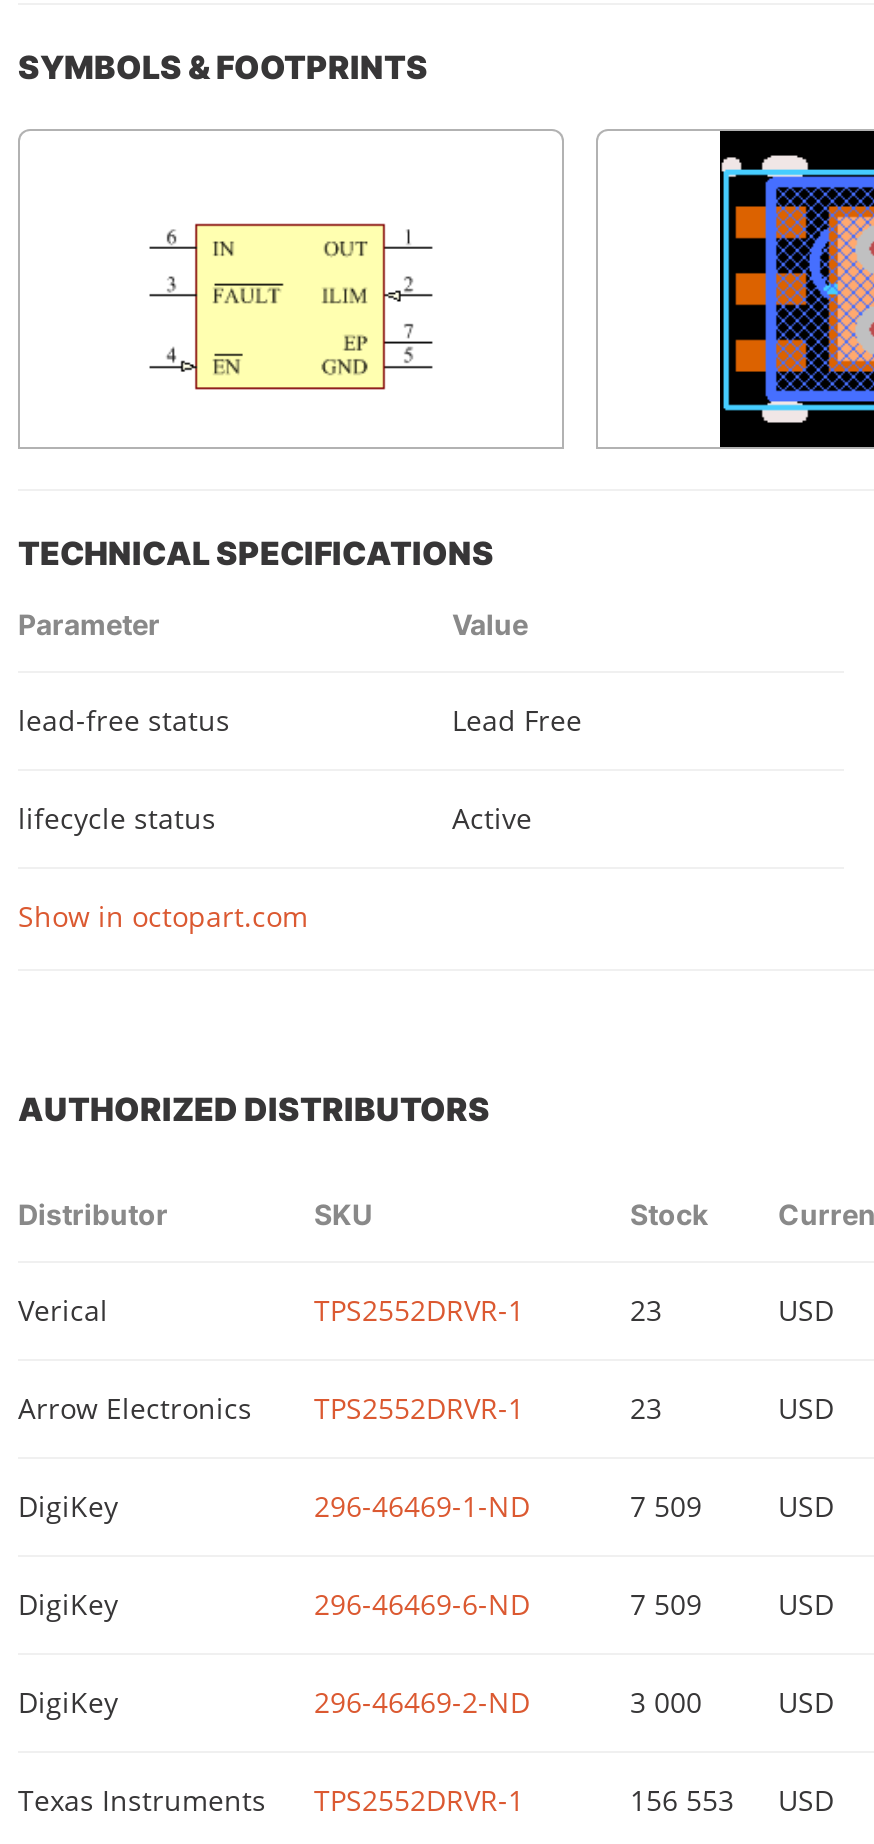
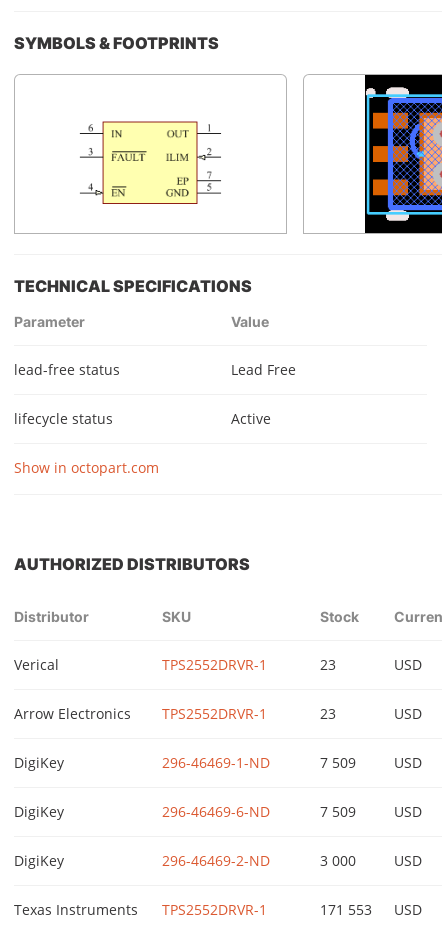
[630,1780,834,1818] 156 553 USD -> [320,899,422,918] 171 553 USD

